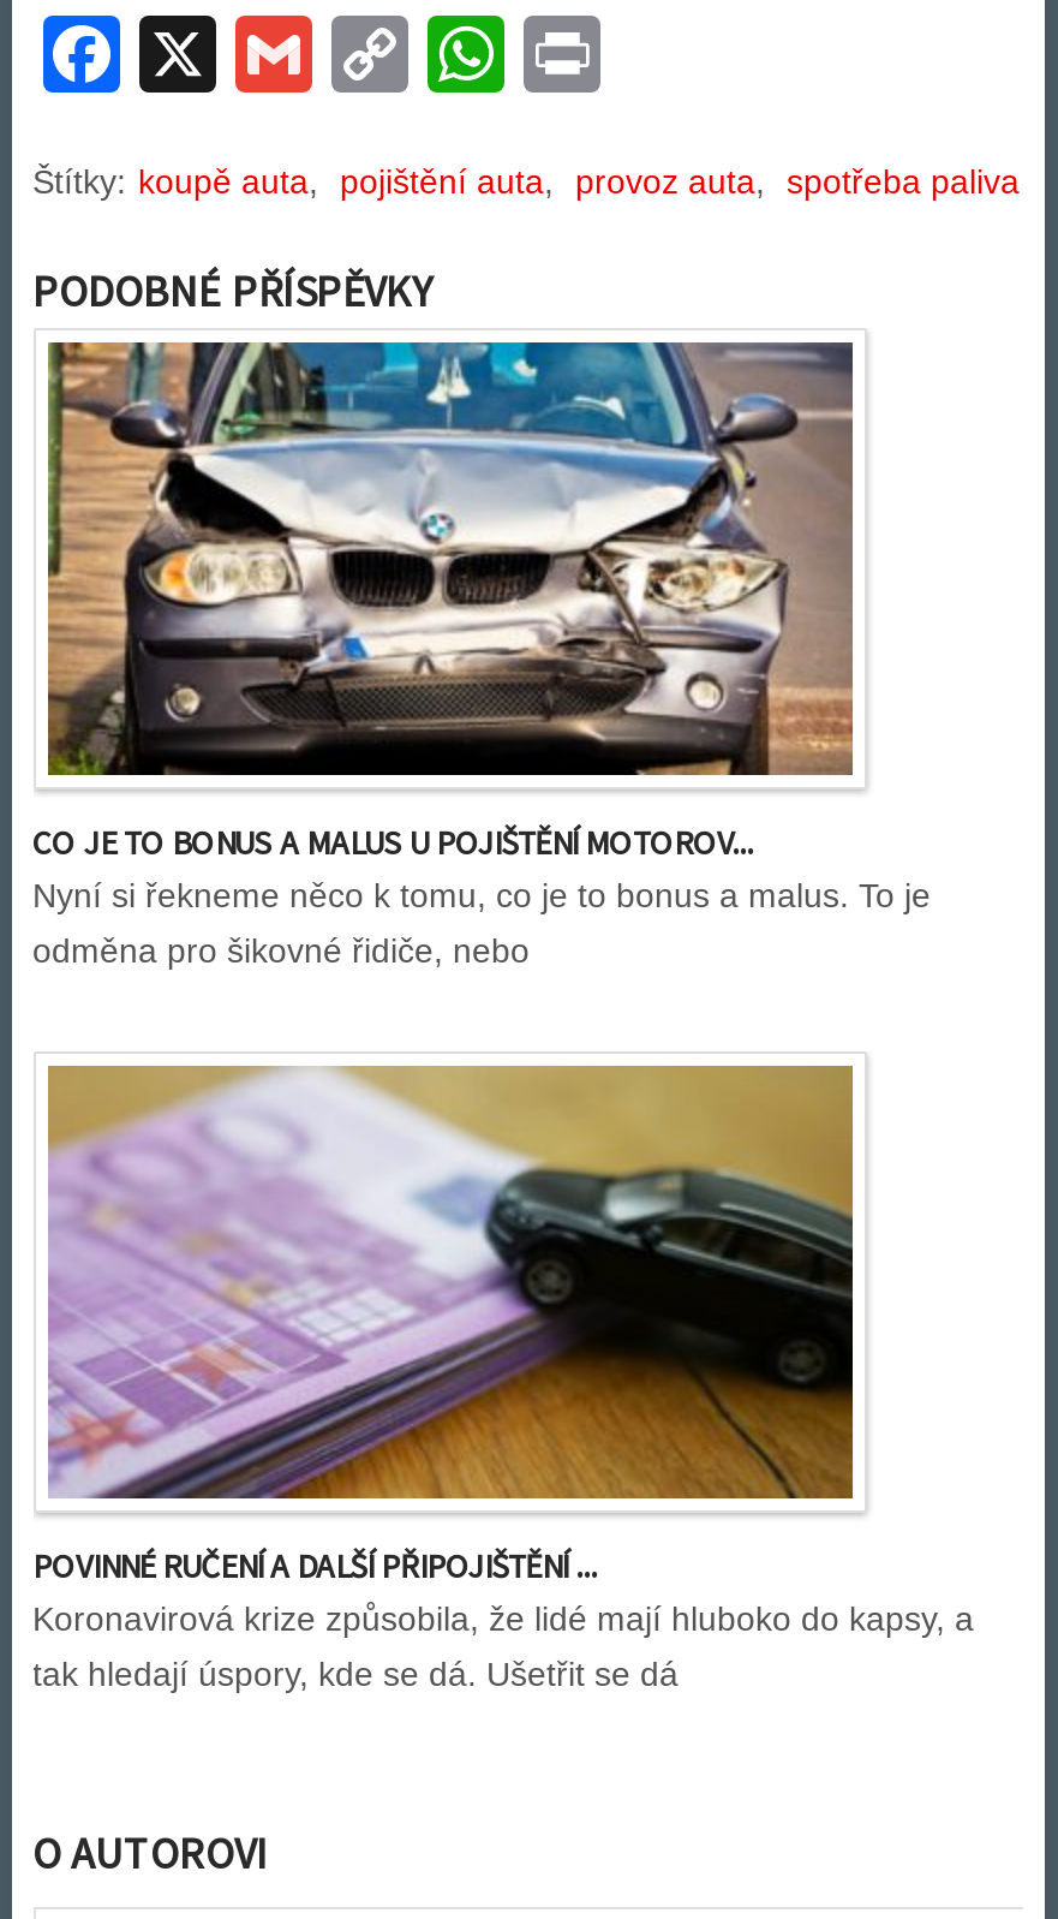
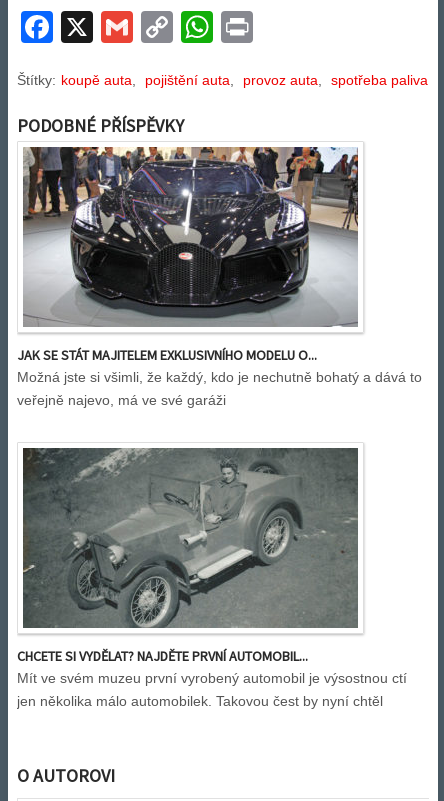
[32,340,931,969] [image] | CO JE TO BONUS A MALUS U POJIŠTĚNÍ MOTOROV... | Nyní si řekneme něco k tomu, co je to bonus a malus. To je | odměna pro šikovné řidiče, nebo -> [16,146,421,408] [image] | JAK SE STÁT MAJITELEM EXKLUSIVNÍHO MODELU O... | Možná jste si všimli, že každý, kdo je nechutně bohatý a dává to | veřejně najevo, má ve své garáži
[32,1063,974,1693] [image] | POVINNÉ RUČENÍ A DALŠÍ PŘIPOJIŠTĚNÍ ... | Koronavirová krize způsobila, že lidé mají hluboko do kapsy, a | tak hledají úspory, kde se dá. Ušetřit se dá -> [16,447,406,709] [image] | CHCETE SI VYDĚLAT? NAJDĚTE PRVNÍ AUTOMOBIL... | Mít ve svém muzeu první vyrobený automobil je výsostnou ctí | jen několika málo automobilek. Takovou čest by nyní chtěl

